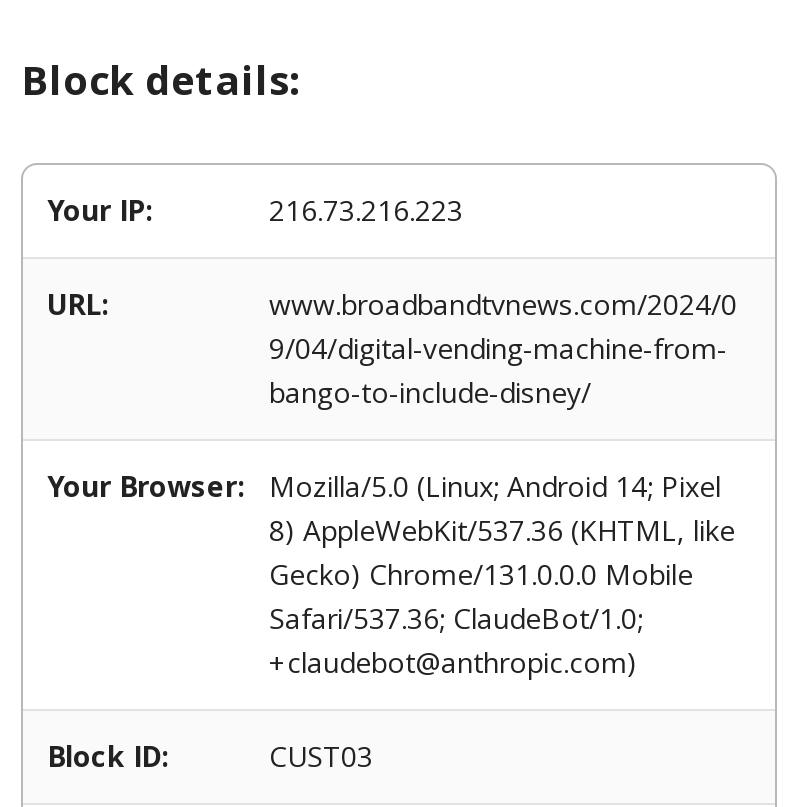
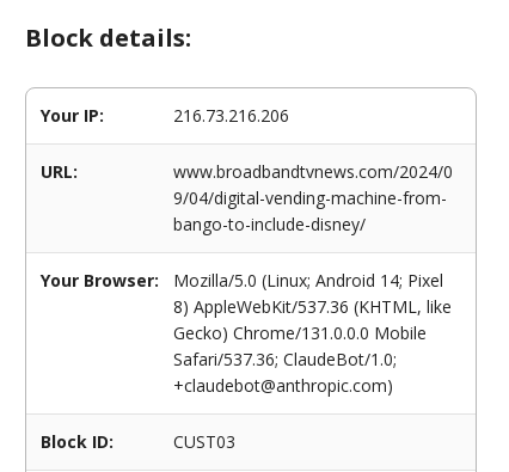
[269,191,463,229] 216.73.216.223 -> [173,104,289,127] 216.73.216.206

